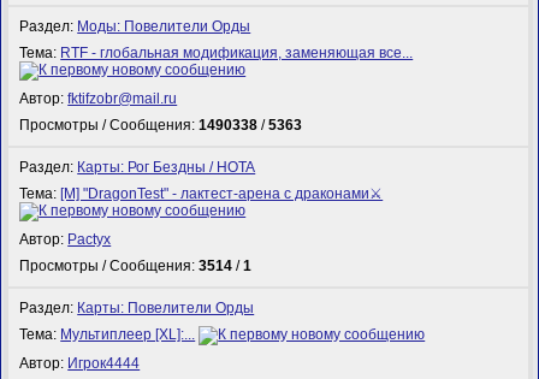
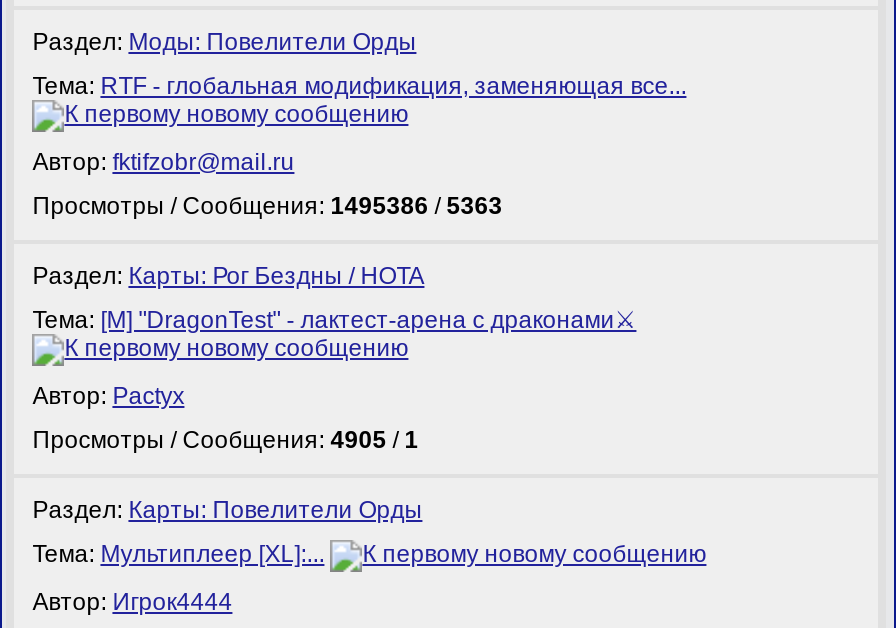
[19,117,302,134] Просмотры / Сообщения: 1490338 / 5363 -> [32,193,502,221] Просмотры / Сообщения: 1495386 / 5363
[19,258,252,275] Просмотры / Сообщения: 3514 / 1 -> [32,427,418,455] Просмотры / Сообщения: 4905 / 1

